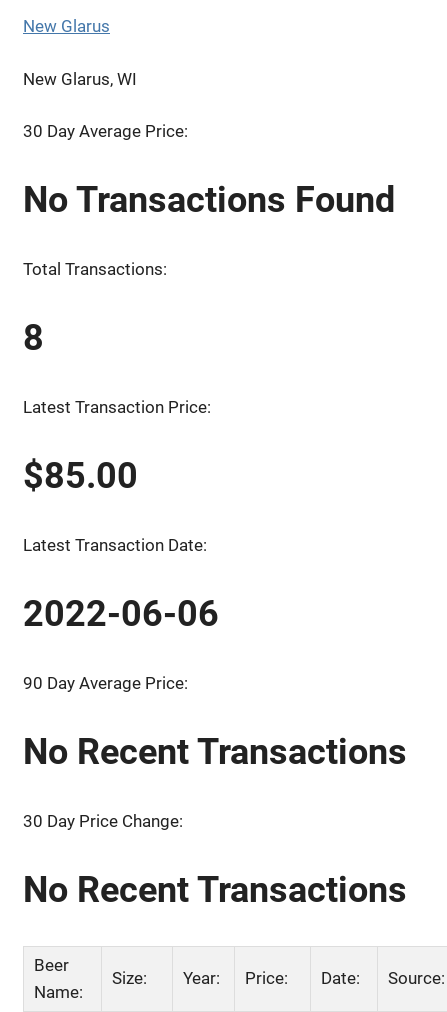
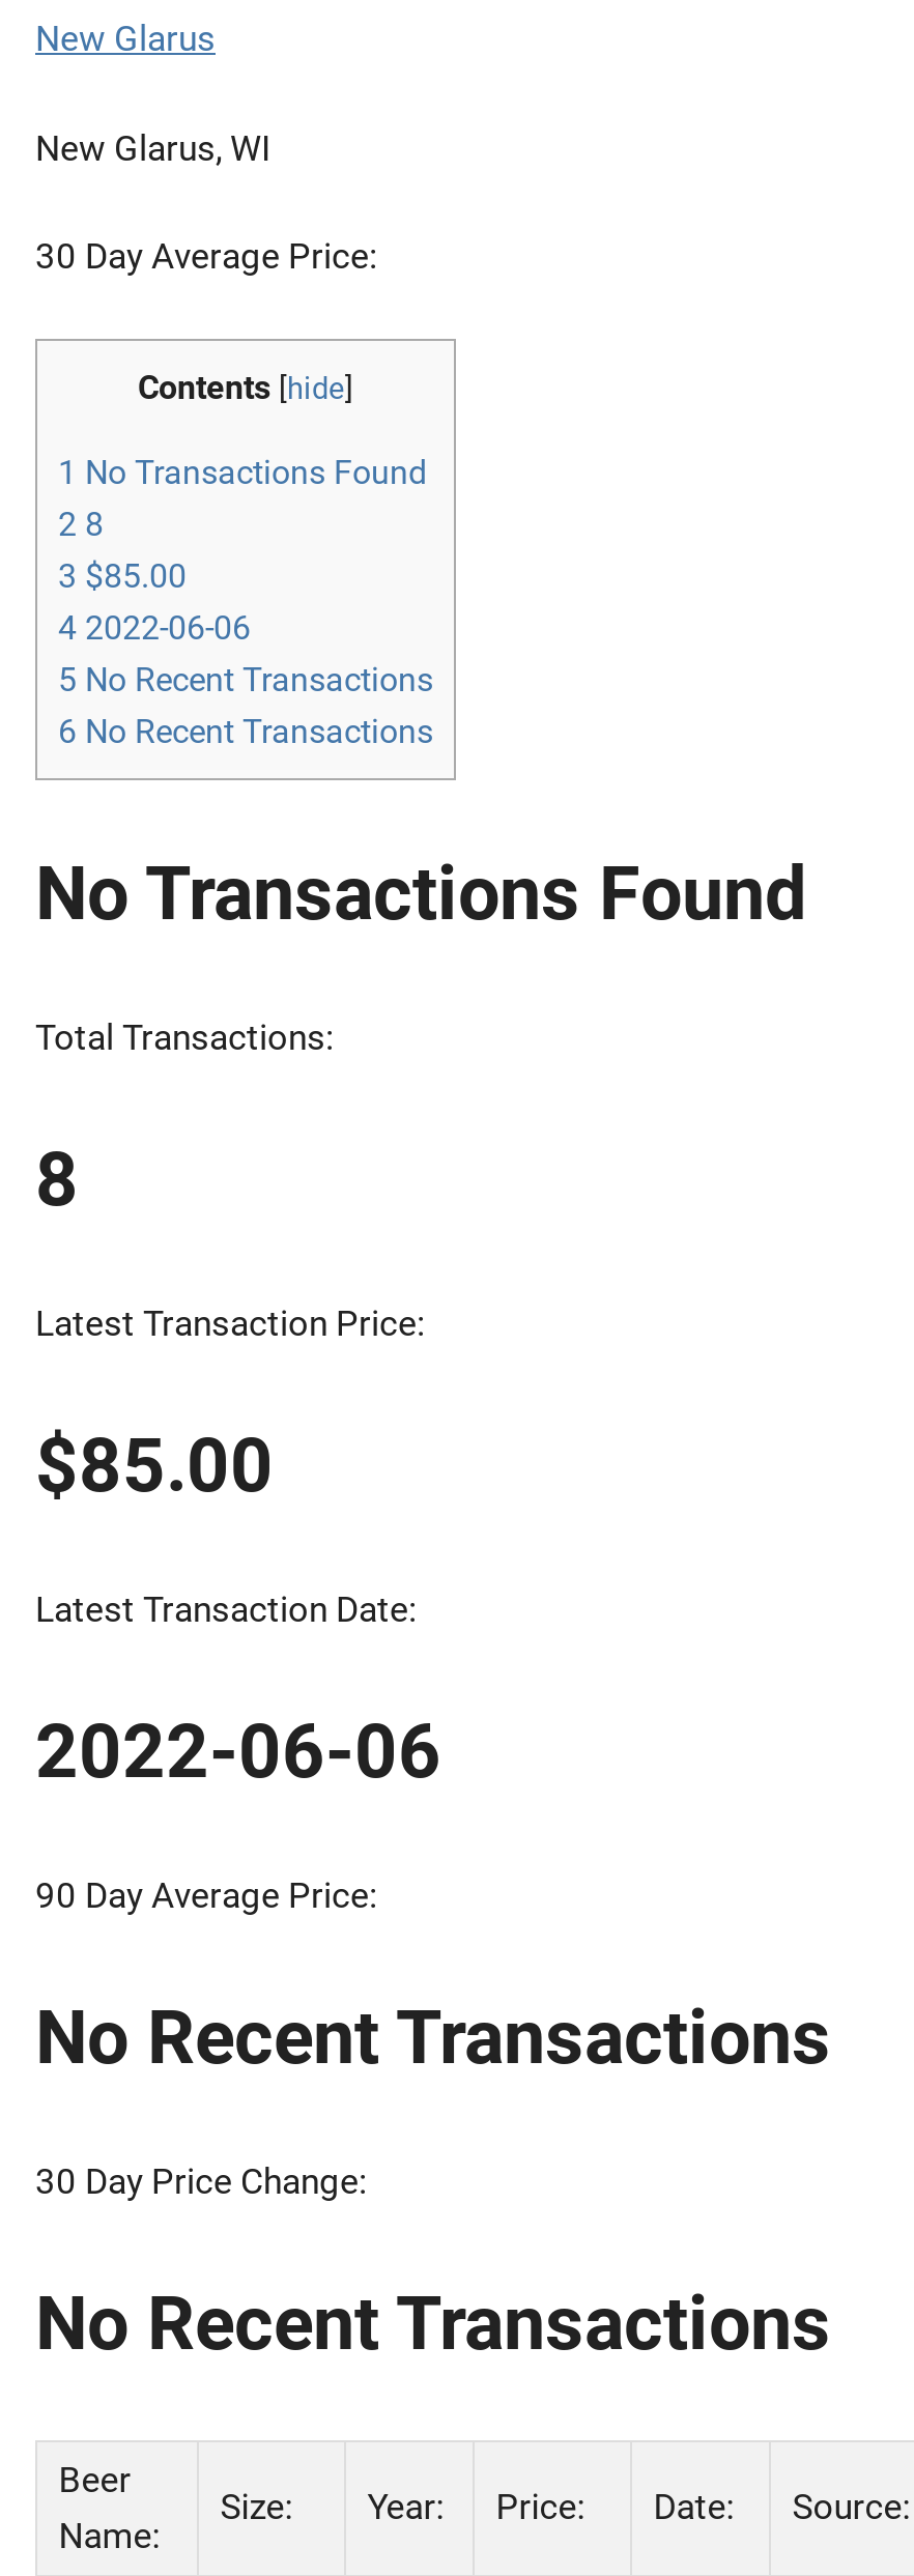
none -> [58,367,433,751] Contents [hide] | 1 No Transactions Found | 2 8 | 3 $85.00 | 4 2022-06-06 | 5 No Recent Transactions | 6 No Recent Transactions

